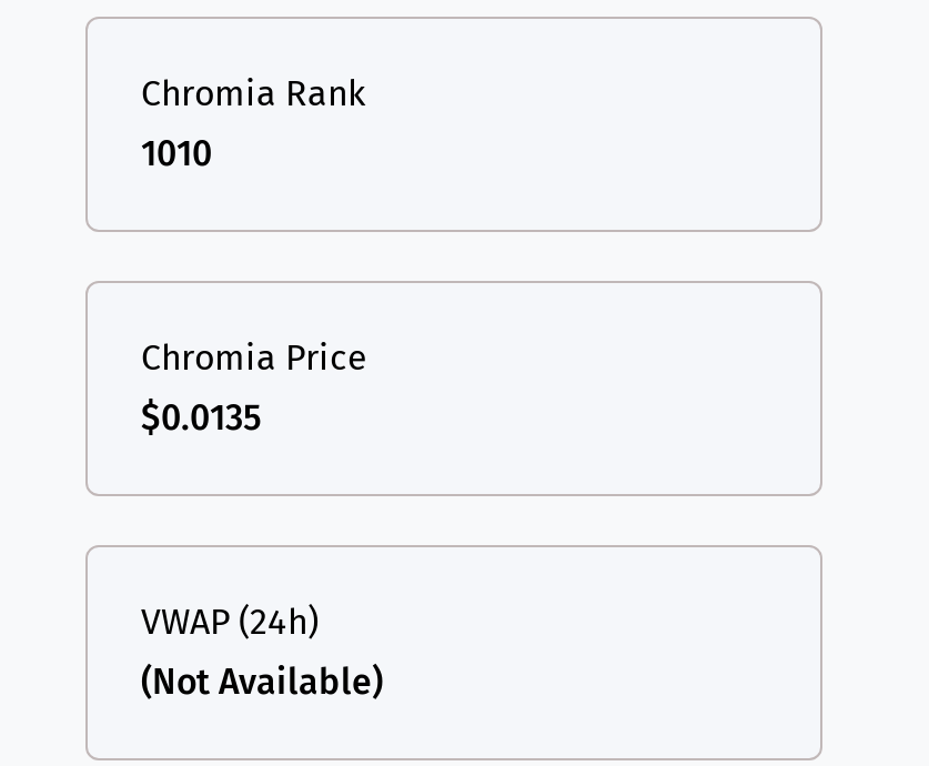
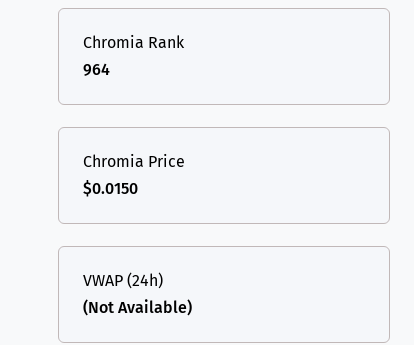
[141,131,212,173] 1010 -> [83,60,110,79] 964
[141,395,261,438] $0.0135 -> [83,179,138,198] $0.0150

